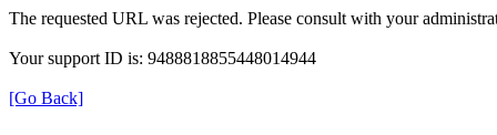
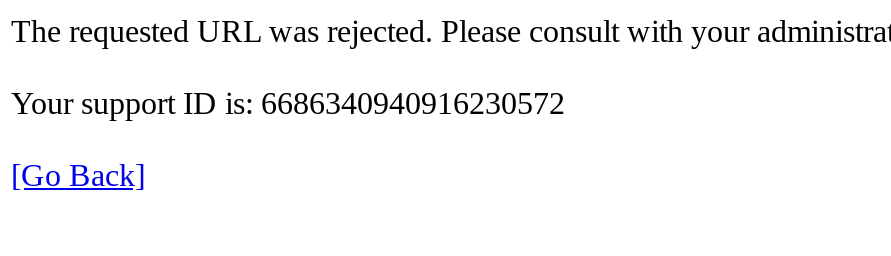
[9,49,316,67] Your support ID is: 9488818855448014944 -> [11,86,565,120] Your support ID is: 6686340940916230572

